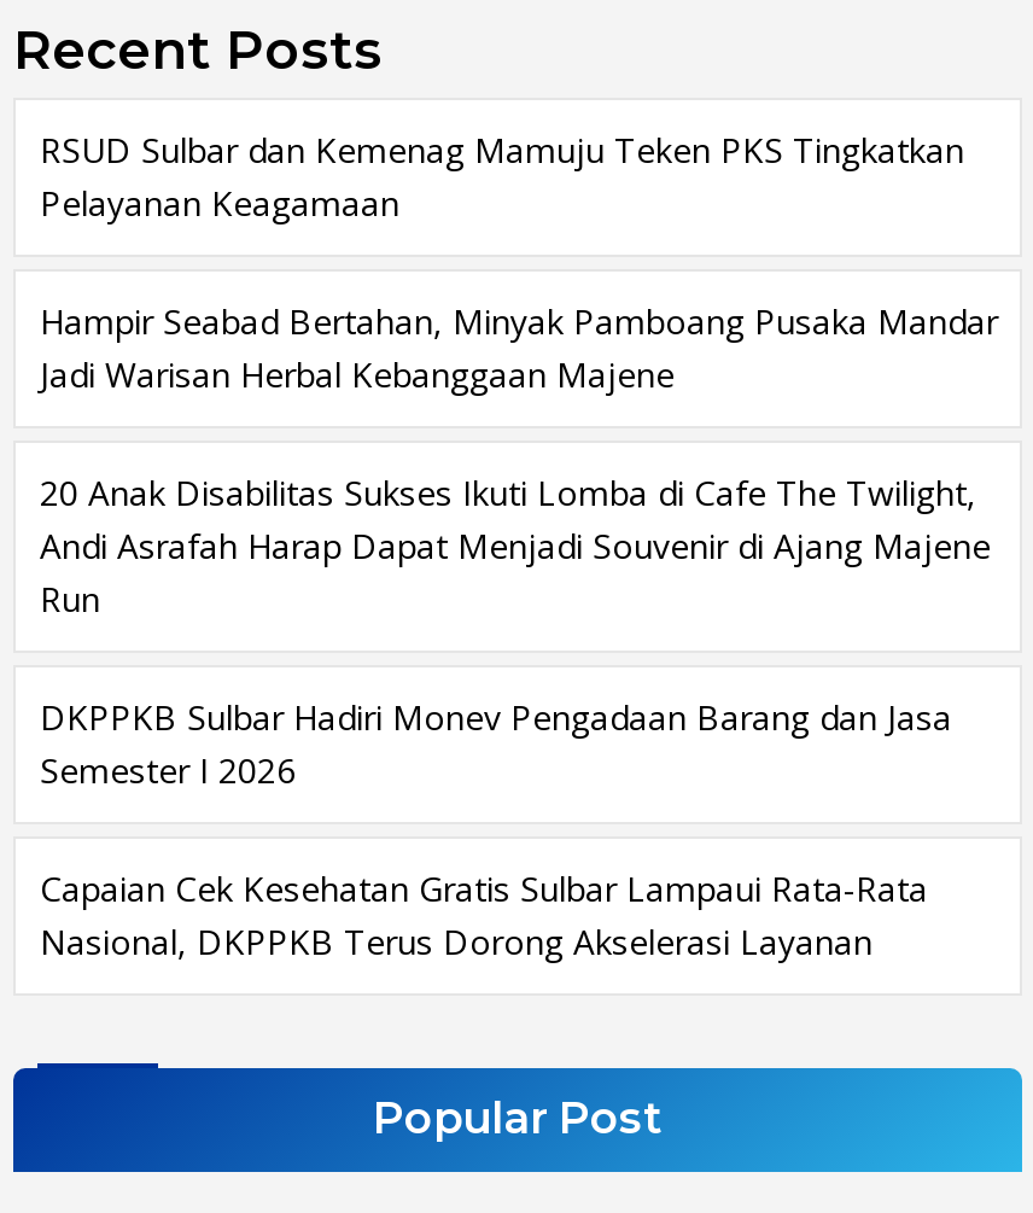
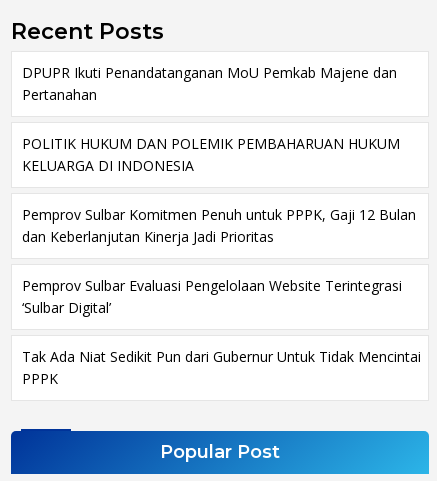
[40,126,964,224] RSUD Sulbar dan Kemenag Mamuju Teken PKS Tingkatkan | Pelayanan Keagamaan -> [22,62,397,103] DPUPR Ikuti Penandatanganan MoU Pemkab Majene dan | Pertanahan
[40,297,998,396] Hampir Seabad Bertahan, Minyak Pamboang Pusaka Mandar | Jadi Warisan Herbal Kebanggaan Majene -> [22,133,400,174] POLITIK HUKUM DAN POLEMIK PEMBAHARUAN HUKUM | KELUARGA DI INDONESIA
[40,468,991,620] 20 Anak Disabilitas Sukses Ikuti Lomba di Cafe The Twilight, | Andi Asrafah Harap Dapat Menjadi Souvenir di Ajang Majene | Run -> [22,204,416,245] Pemprov Sulbar Komitmen Penuh untuk PPPK, Gaji 12 Bulan | dan Keberlanjutan Kinerja Jadi Prioritas
[40,693,952,792] DKPPKB Sulbar Hadiri Monev Pengadaan Barang dan Jasa | Semester I 2026 -> [22,275,402,316] Pemprov Sulbar Evaluasi Pengelolaan Website Terintegrasi | ‘Sulbar Digital’
[40,864,928,963] Capaian Cek Kesehatan Gratis Sulbar Lampaui Rata-Rata | Nasional, DKPPKB Terus Dorong Akselerasi Layanan -> [22,346,421,387] Tak Ada Niat Sedikit Pun dari Gubernur Untuk Tidak Mencintai | PPPK

